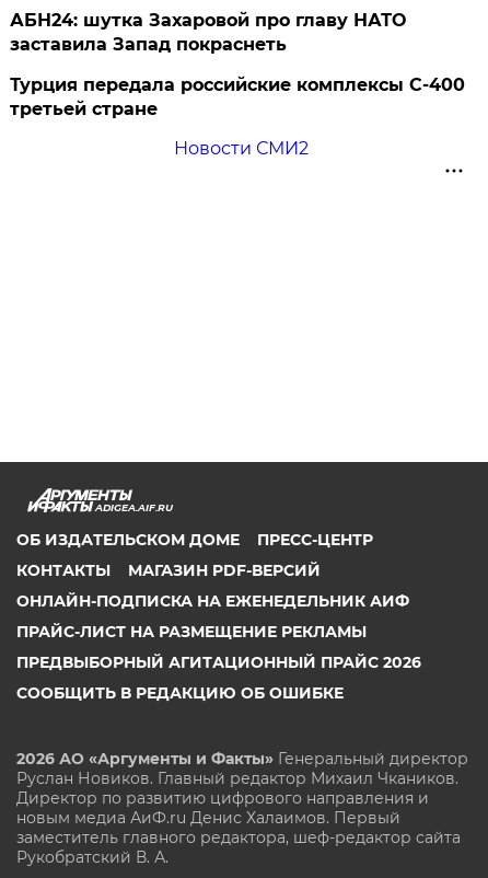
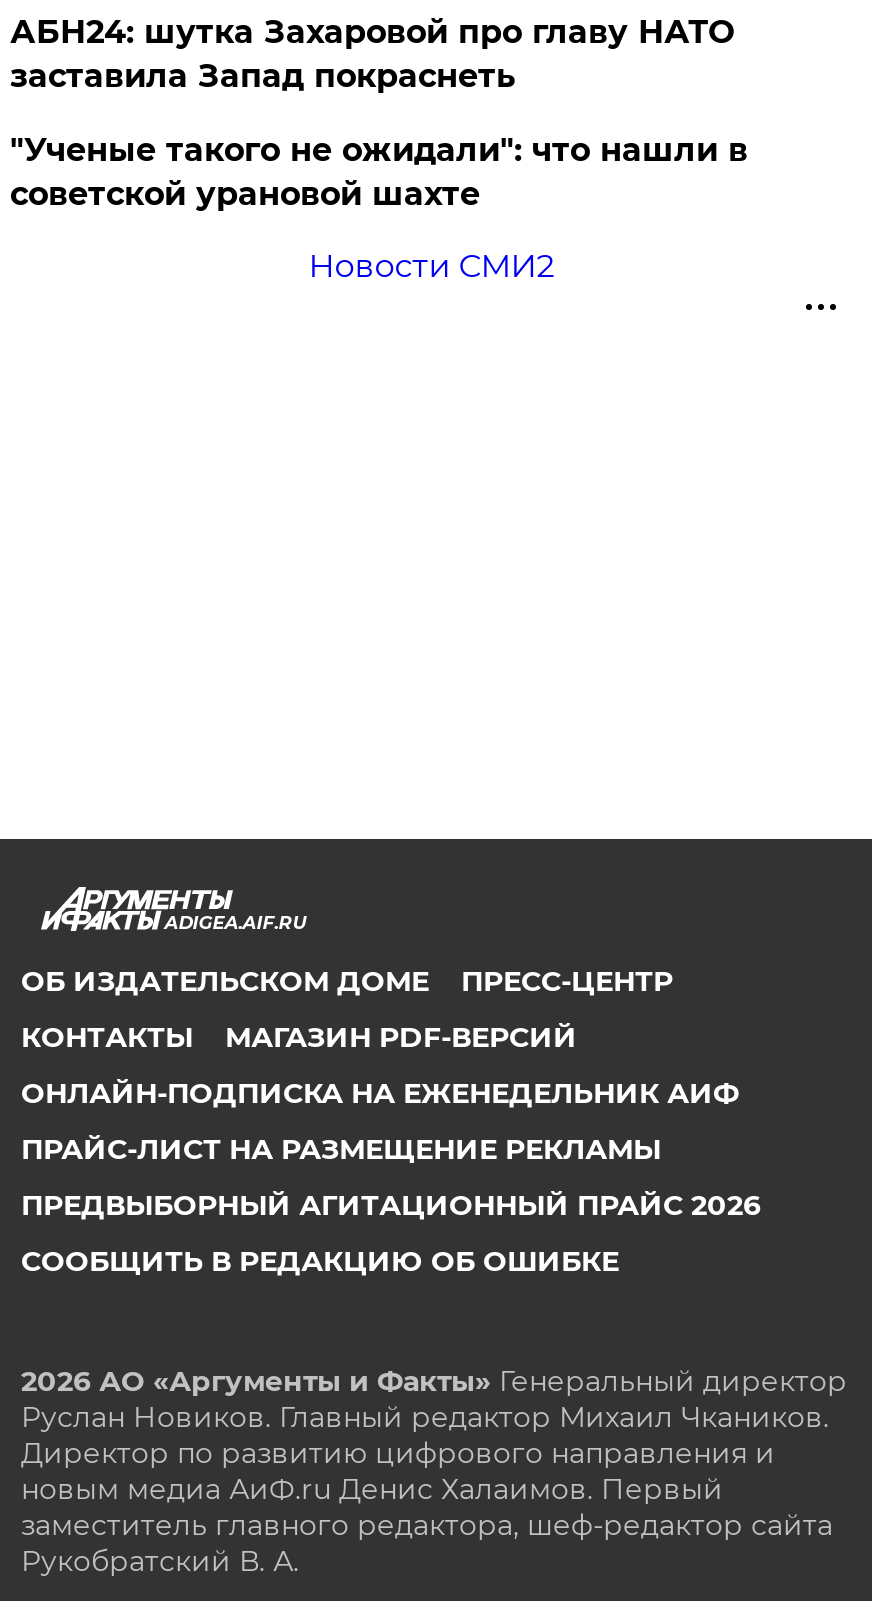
[10,74,465,119] Турция передала российские комплексы С-400 | третьей стране -> [10,131,748,213] "Ученые такого не ожидали": что нашли в | советской урановой шахте

